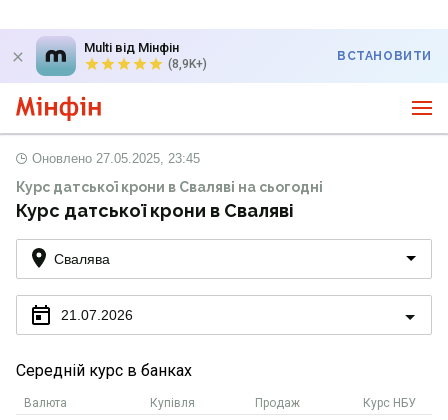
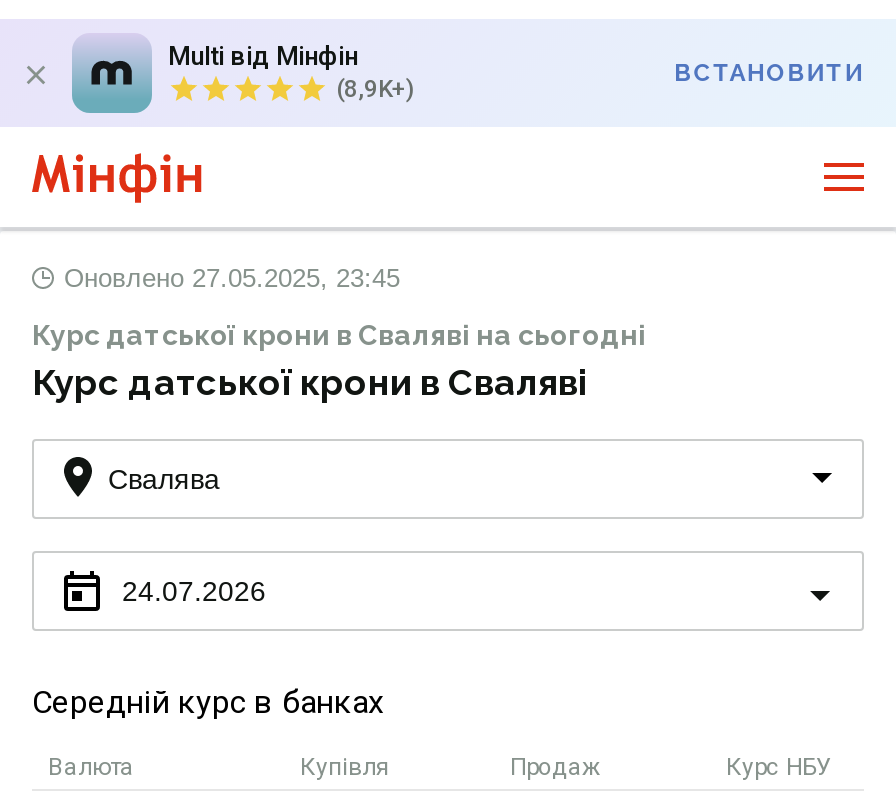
[61,306,133,322] 21.07.2026 -> [122,574,266,606] 24.07.2026

